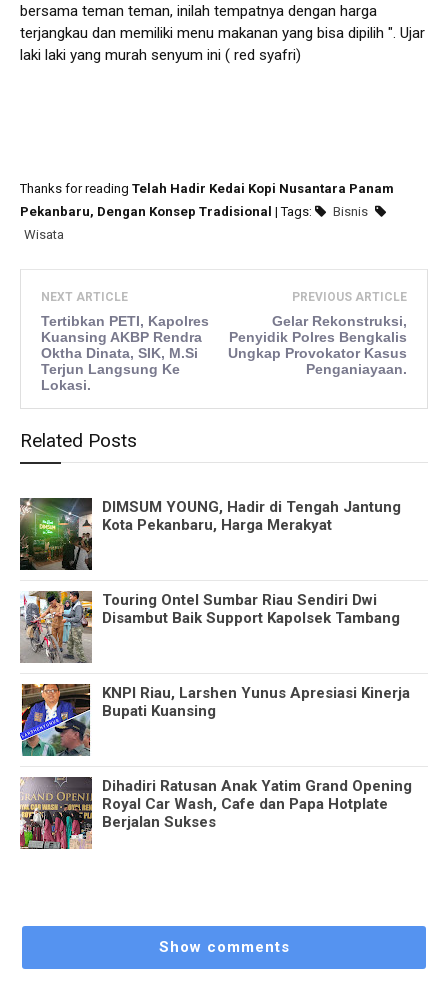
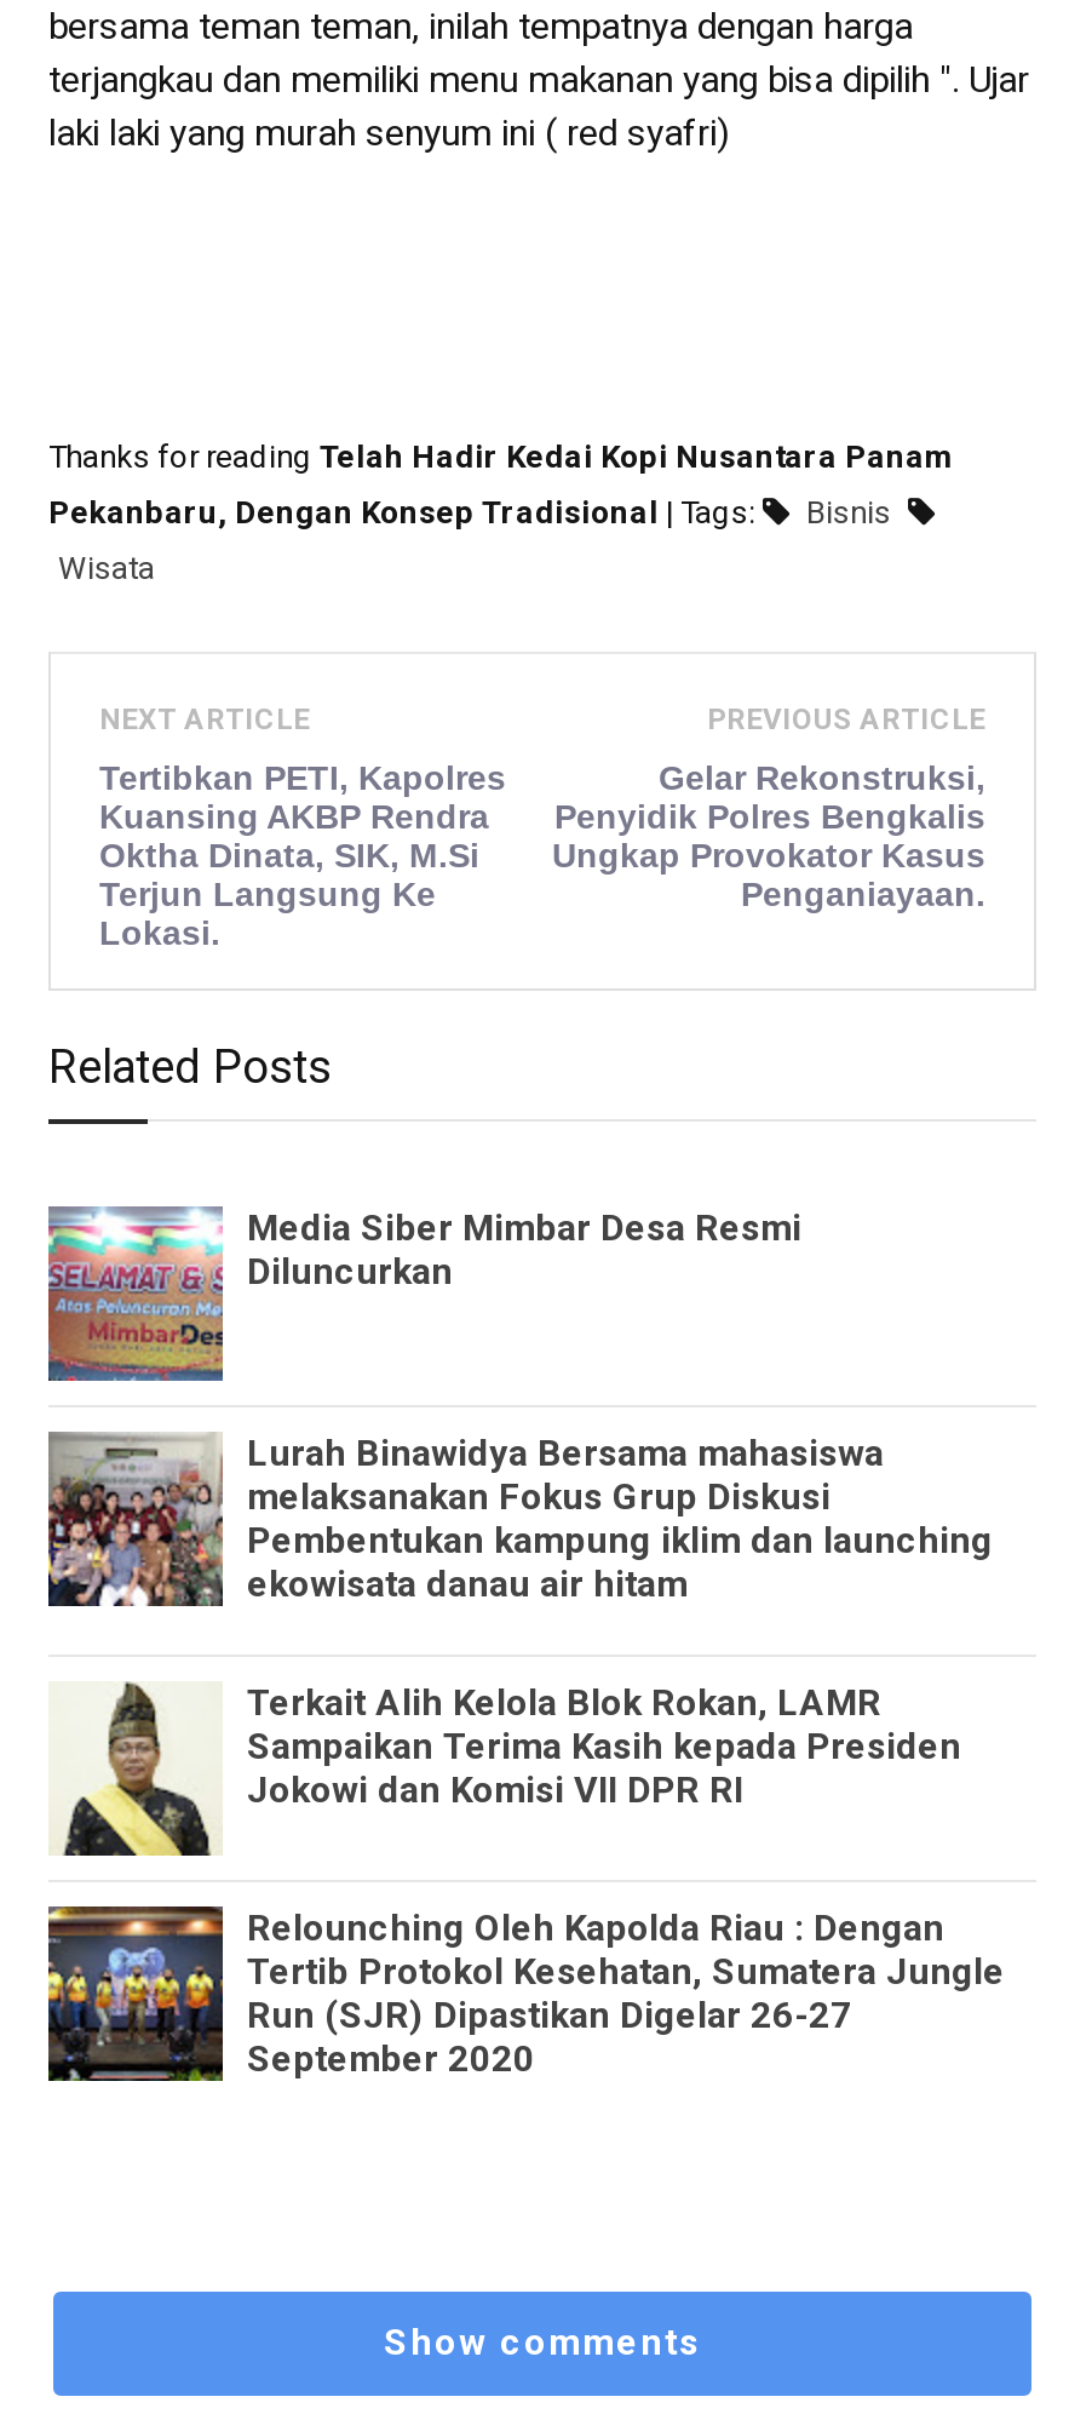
[19,497,401,571] [image] | DIMSUM YOUNG, Hadir di Tengah Jantung | Kota Pekanbaru, Harga Merakyat -> [46,1206,801,1383] [image] | Media Siber Mimbar Desa Resmi | Diluncurkan
[20,590,400,663] [image] | Touring Ontel Sumbar Riau Sendiri Dwi | Disambut Baik Support Kapolsek Tambang -> [46,1431,993,1606] [image] | Lurah Binawidya Bersama mahasiswa | melaksanakan Fokus Grup Diskusi | Pembentukan kampung iklim dan launching | ekowisata danau air hitam
[19,683,410,757] [image] | KNPI Riau, Larshen Yunus Apresiasi Kinerja | Bupati Kuansing -> [51,1681,961,1858] [image] | Terkait Alih Kelola Blok Rokan, LAMR | Sampaikan Terima Kasih kepada Presiden | Jokowi dan Komisi VII DPR RI
[19,776,412,850] [image] | Dihadiri Ratusan Anak Yatim Grand Opening | Royal Car Wash, Cafe dan Papa Hotplate | Berjalan Sukses -> [46,1904,1005,2083] [image] | Relounching Oleh Kapolda Riau : Dengan | Tertib Protokol Kesehatan, Sumatera Jungle | Run (SJR) Dipastikan Digelar 26-27 | September 2020

